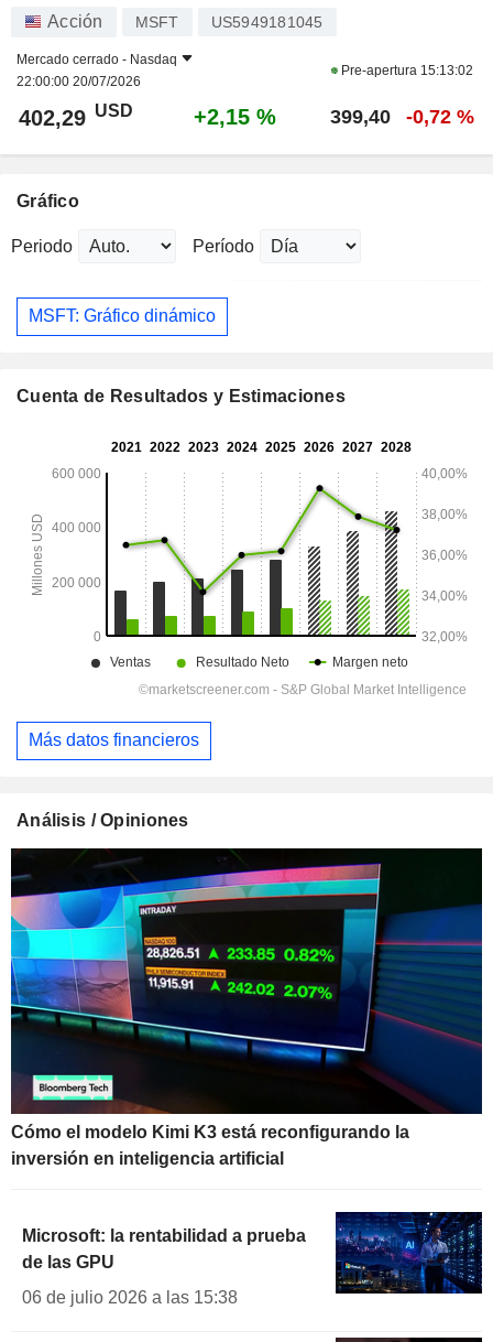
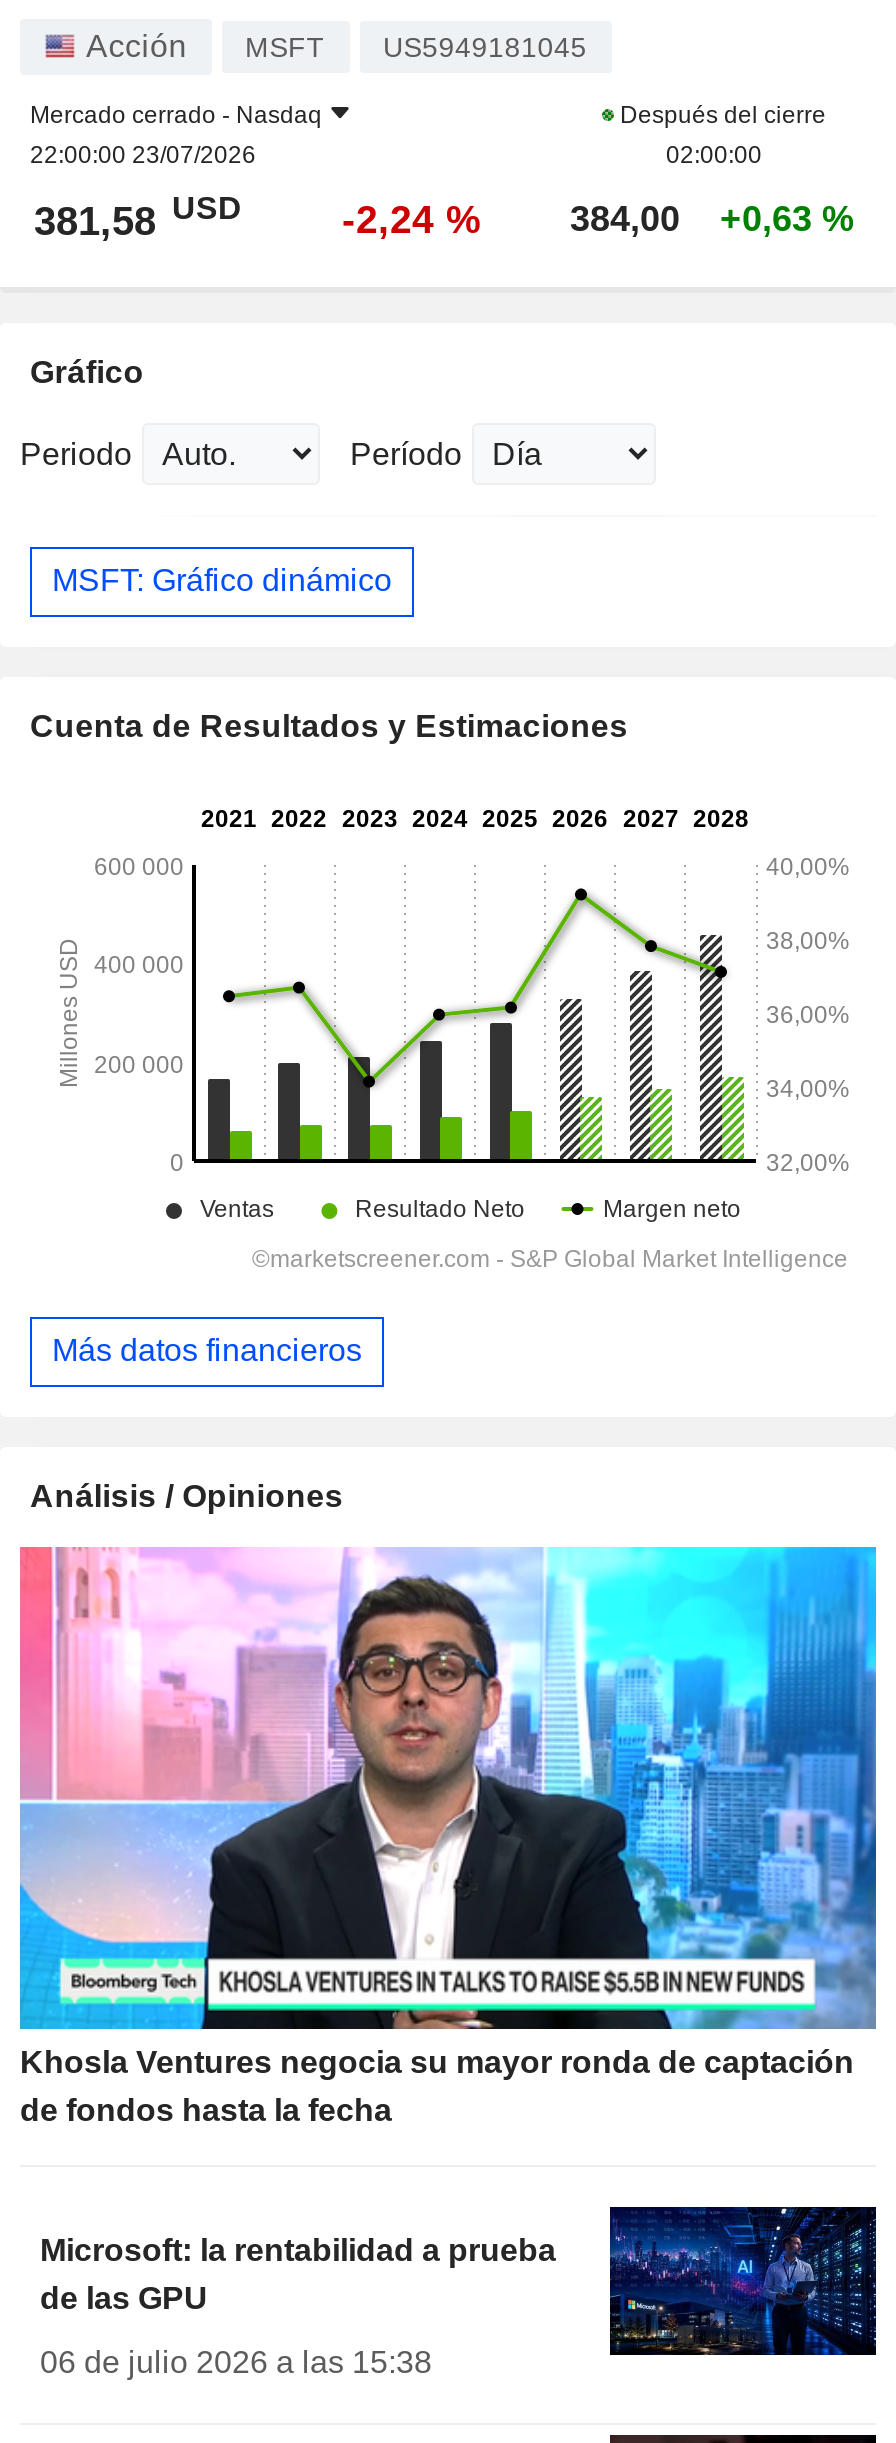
[338,62,473,78] Pre-apertura 15:13:02 -> [614,100,826,168] Después del cierre | 02:00:00
[17,73,141,89] 22:00:00 20/07/2026 -> [30,140,256,168] 22:00:00 23/07/2026
[19,101,474,130] 402,29 USD | +2,15 % | 399,40 | -0,72 % -> [34,191,854,242] 381,58 USD | -2,24 % | 384,00 | +0,63 %
[10,847,483,1168] [image] | Cómo el modelo Kimi K3 está reconfigurando la | inversión en inteligencia artificial -> [18,1545,878,2127] [image] | Khosla Ventures negocia su mayor ronda de captación | de fondos hasta la fecha

